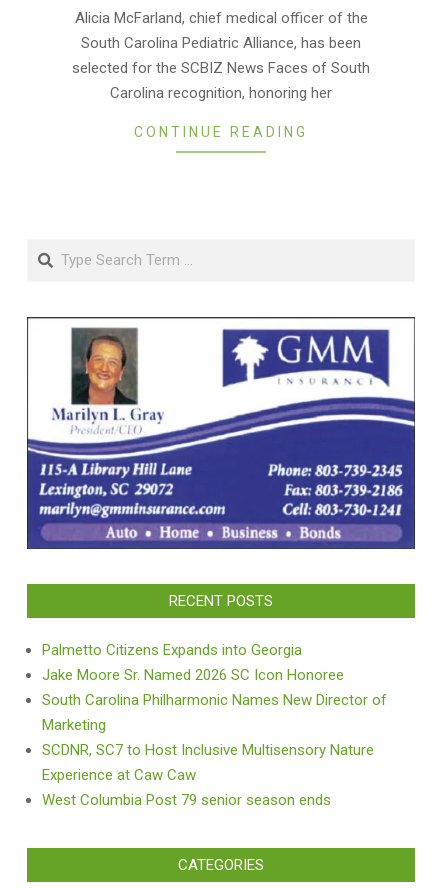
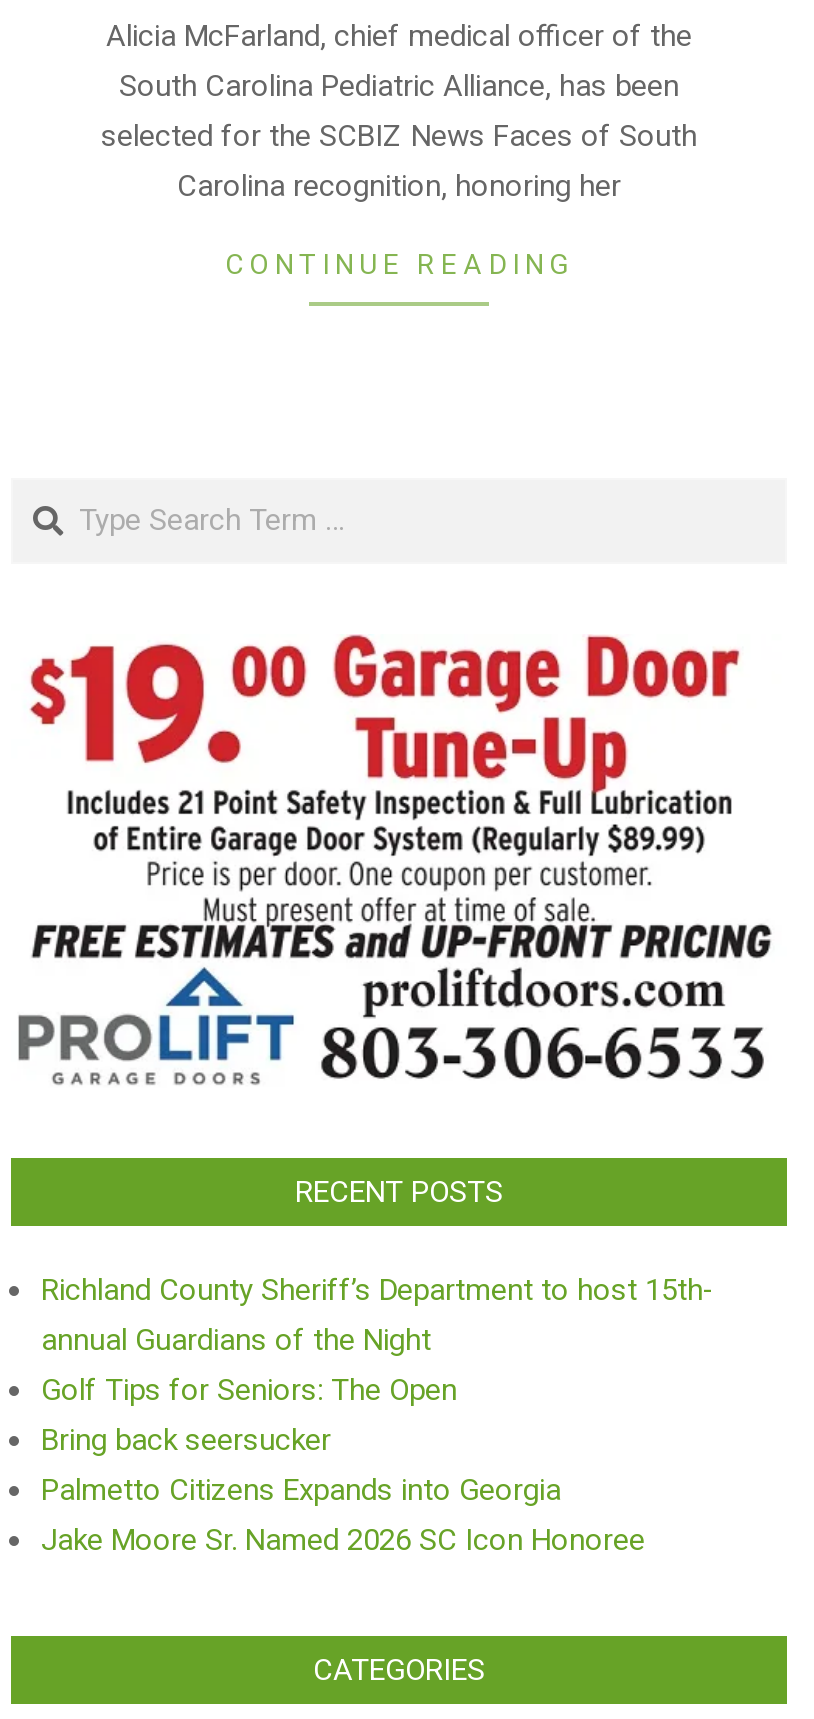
[26,316,416,550] [image] -> [11,632,787,1088] [image]
none -> [41,1272,715,1458] Richland County Sheriff’s Department to host 15th- | annual Guardians of the Night | Golf Tips for Seniors: The Open | Bring back seersucker
moved [42,641,344,684] -> [41,1472,645,1558]: Palmetto Citizens Expands into Georgia | Jake Moore Sr. Named 2026 SC Icon Honoree
[42,691,387,809] South Carolina Philharmonic Names New Director of | Marketing | SCDNR, SC7 to Host Inclusive Multisensory Nature | Experience at Caw Caw | West Columbia Post 79 senior season ends -> none

